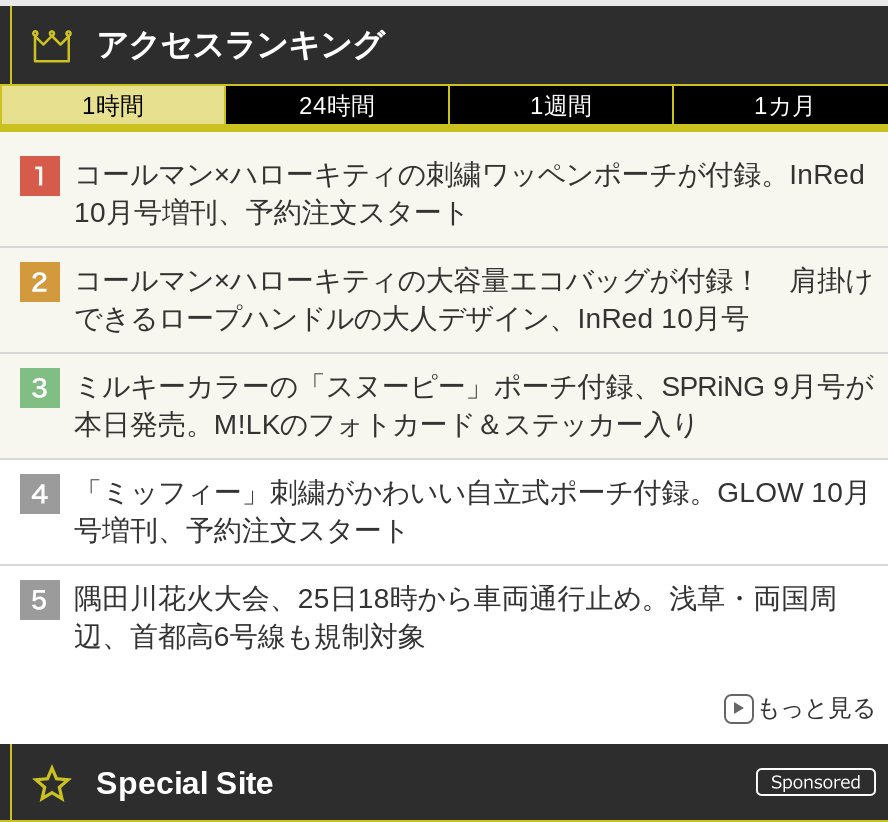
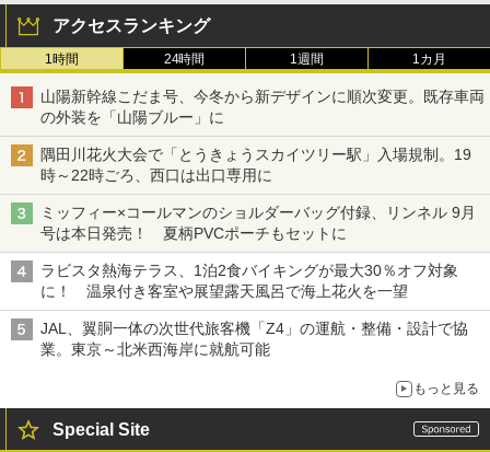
[74,158,865,228] コールマン×ハローキティの刺繍ワッペンポーチが付録。InRed | 10月号増刊、予約注文スタート -> [40,87,484,126] 山陽新幹線こだま号、今冬から新デザインに順次変更。既存車両 | の外装を「山陽ブルー」に
[74,264,873,334] コールマン×ハローキティの大容量エコバッグが付録！ 肩掛け | できるロープハンドルの大人デザイン、InRed 10月号 -> [40,145,471,184] 隅田川花火大会で「とうきょうスカイツリー駅」入場規制。19 | 時～22時ごろ、西口は出口専用に
[74,370,873,440] ミルキーカラーの「スヌーピー」ポーチ付録、SPRiNG 9月号が | 本日発売。M!LKのフォトカード＆ステッカー入り -> [40,203,475,242] ミッフィー×コールマンのショルダーバッグ付録、リンネル 9月 | 号は本日発売！ 夏柄PVCポーチもセットに
[74,476,871,546] 「ミッフィー」刺繍がかわいい自立式ポーチ付録。GLOW 10月 | 号増刊、予約注文スタート -> [40,261,458,300] ラビスタ熱海テラス、1泊2食バイキングが最大30％オフ対象 | に！ 温泉付き客室や展望露天風呂で海上花火を一望
[74,582,837,652] 隅田川花火大会、25日18時から車両通行止め。浅草・両国周 | 辺、首都高6号線も規制対象 -> [40,319,468,358] JAL、翼胴一体の次世代旅客機「Z4」の運航・整備・設計で協 | 業。東京～北米西海岸に就航可能

